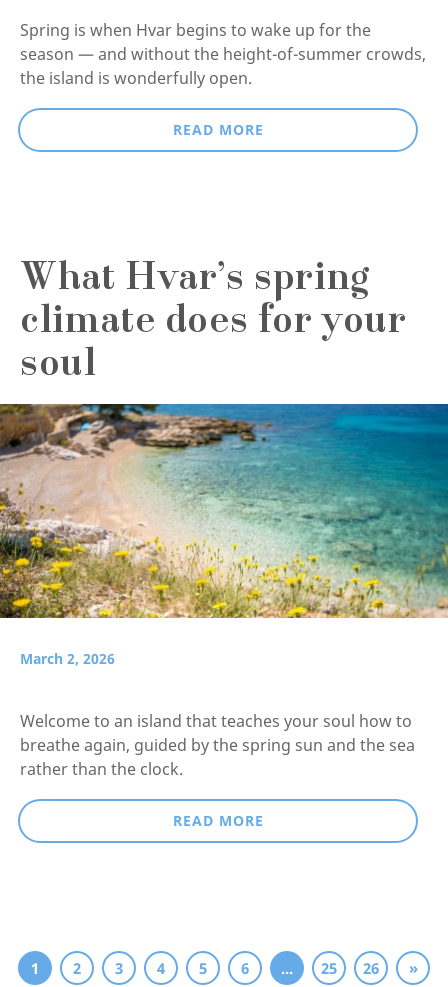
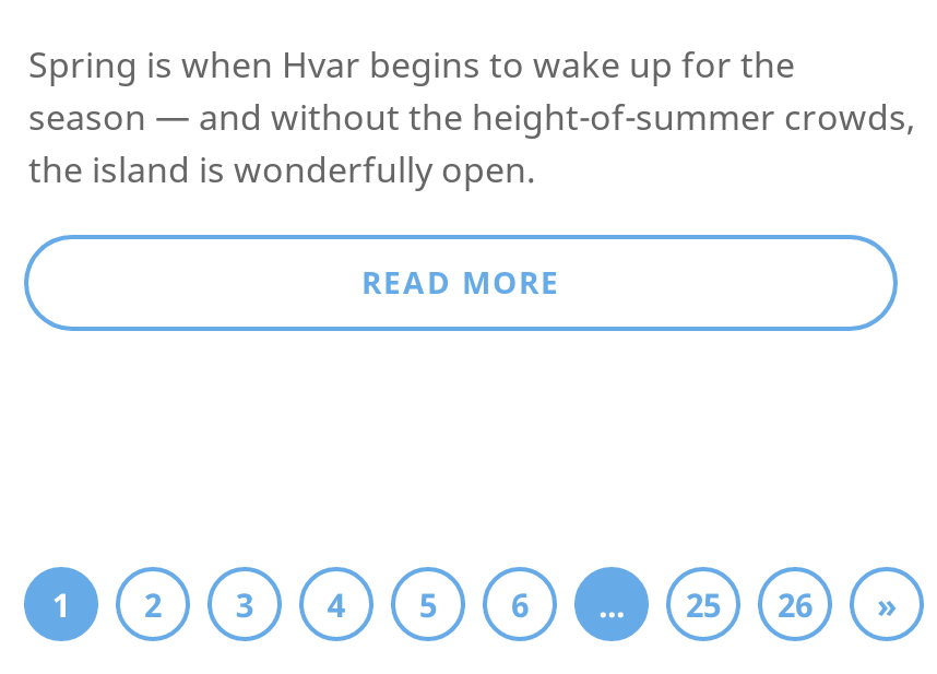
[20,263,406,385] What Hvar’s spring | climate does for your | soul -> none
[3,403,445,830] [image] | March 2, 2026 | Welcome to an island that teaches your soul how to | breathe again, guided by the spring sun and the sea | rather than the clock. | READ MORE -> none

